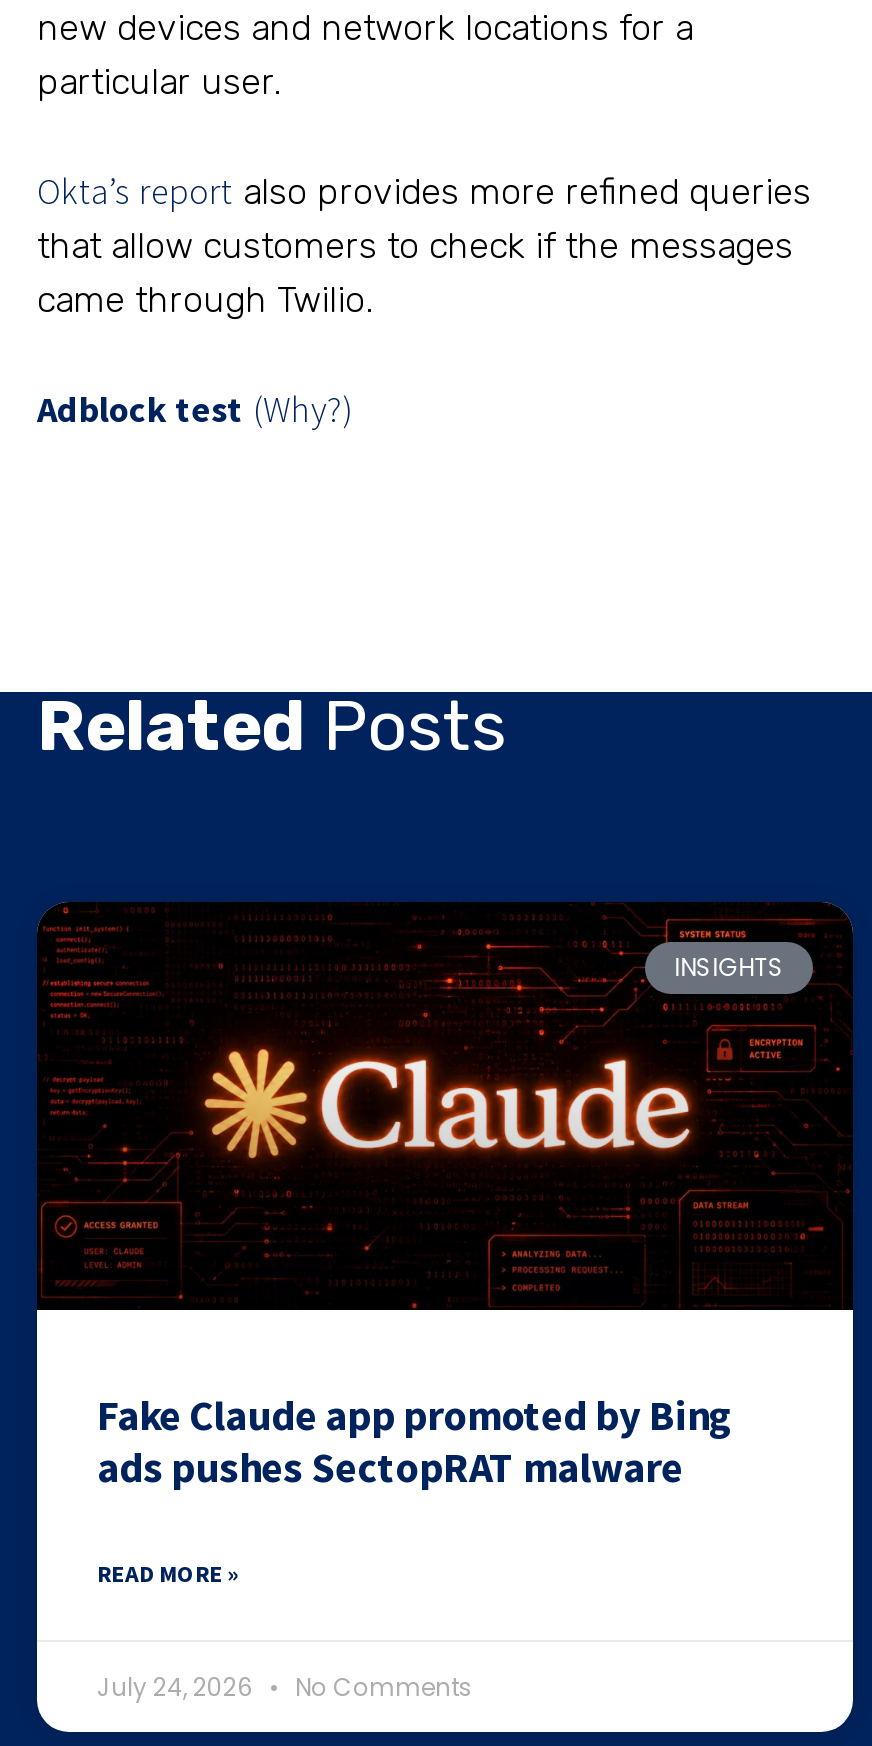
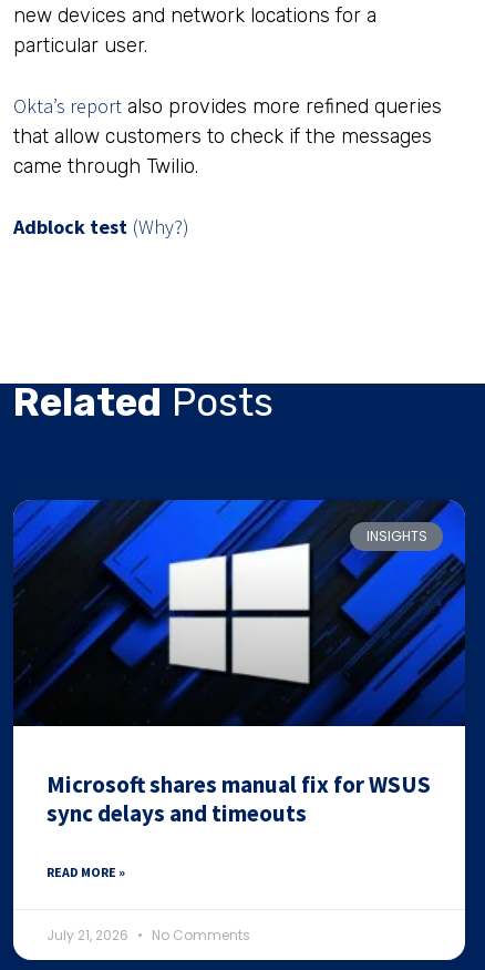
[35,900,855,1494] [image] | Fake Claude app promoted by Bing | ads pushes SectopRAT malware -> [12,499,466,828] [image] | Microsoft shares manual fix for WSUS | sync delays and timeouts
[97,1670,473,1704] July 24, 2026 No Comments -> [47,925,250,944] July 21, 2026 No Comments

